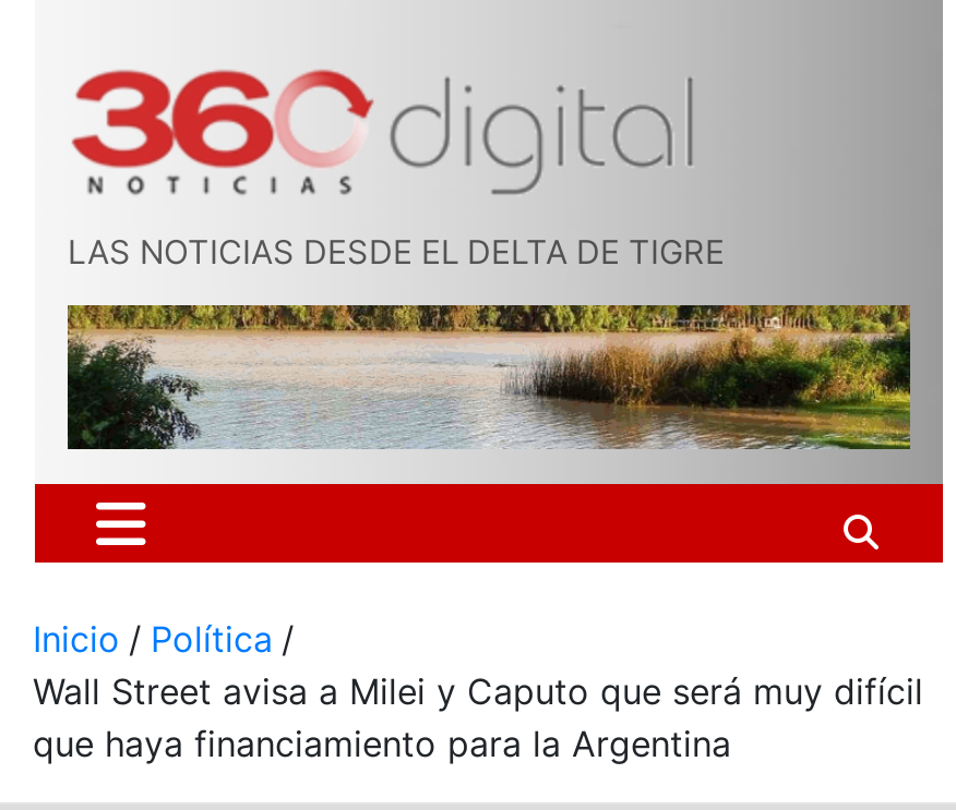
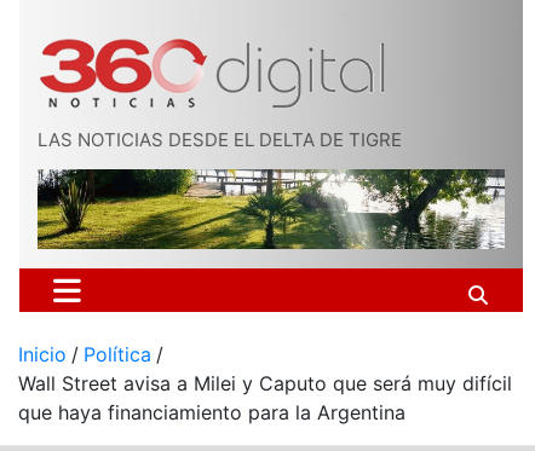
[65,303,912,451] [image] -> [36,168,506,250] [image]

